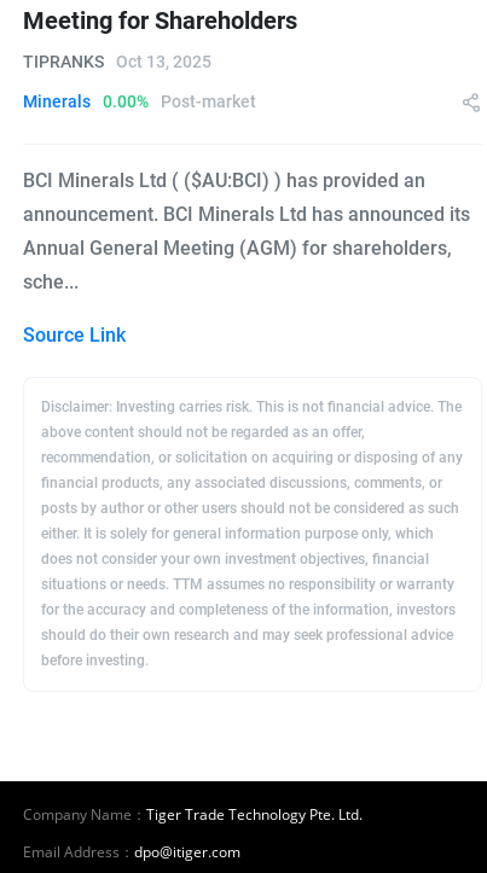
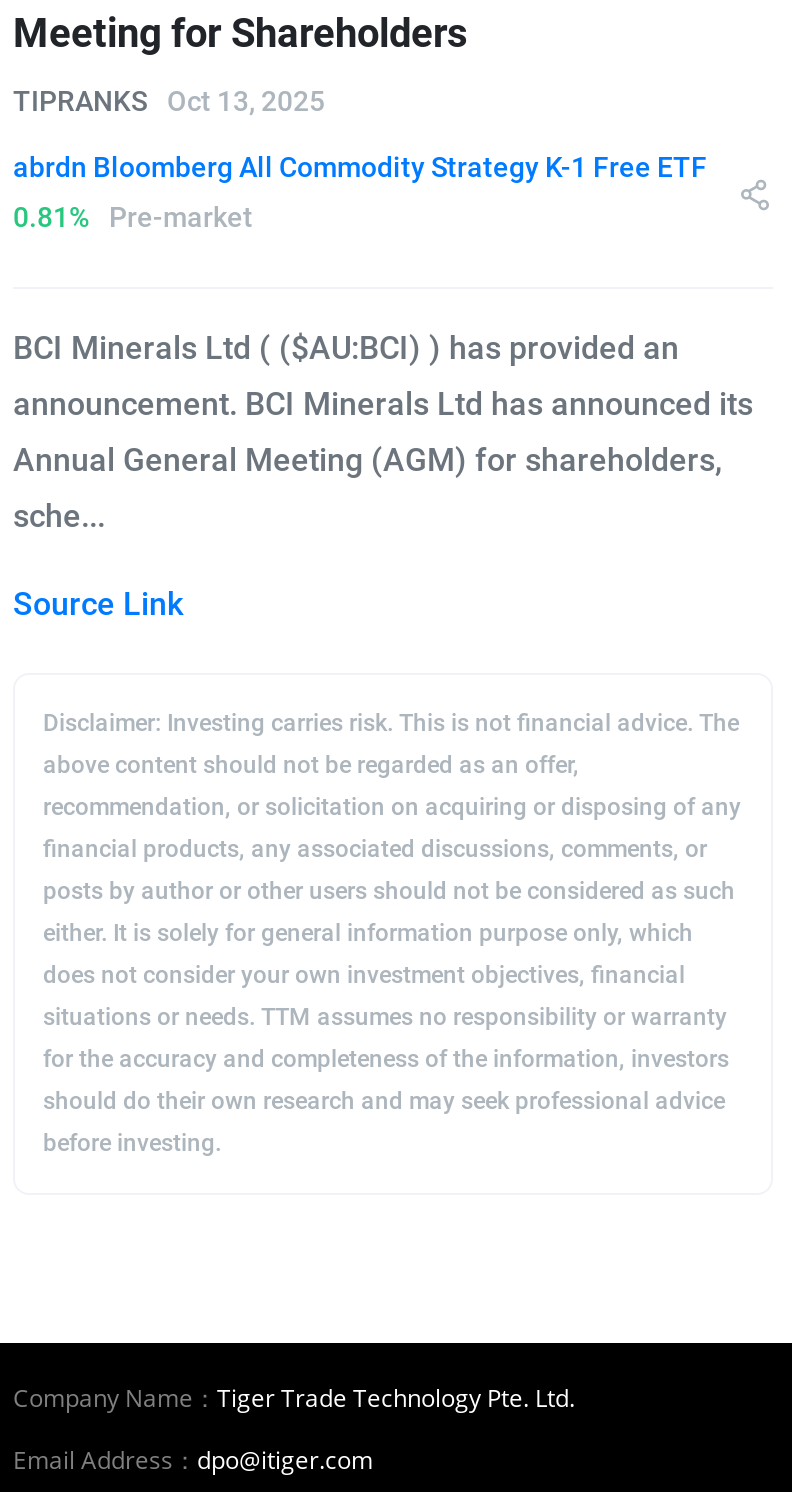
[23,92,256,111] Minerals | 0.00% | Post-market -> [13,151,707,233] abrdn Bloomberg All Commodity Strategy K-1 Free ETF | 0.81% | Pre-market

